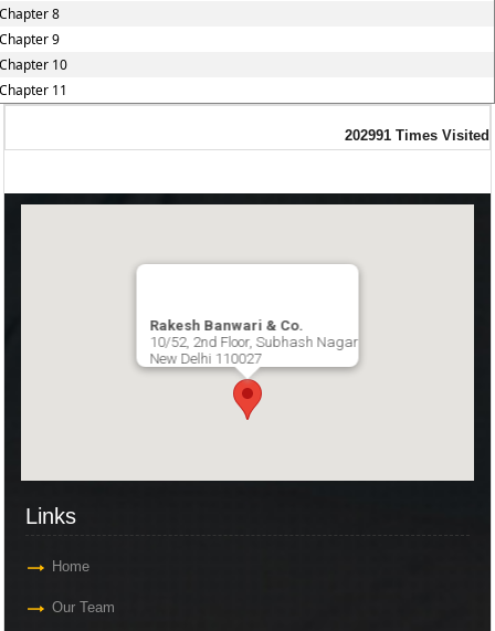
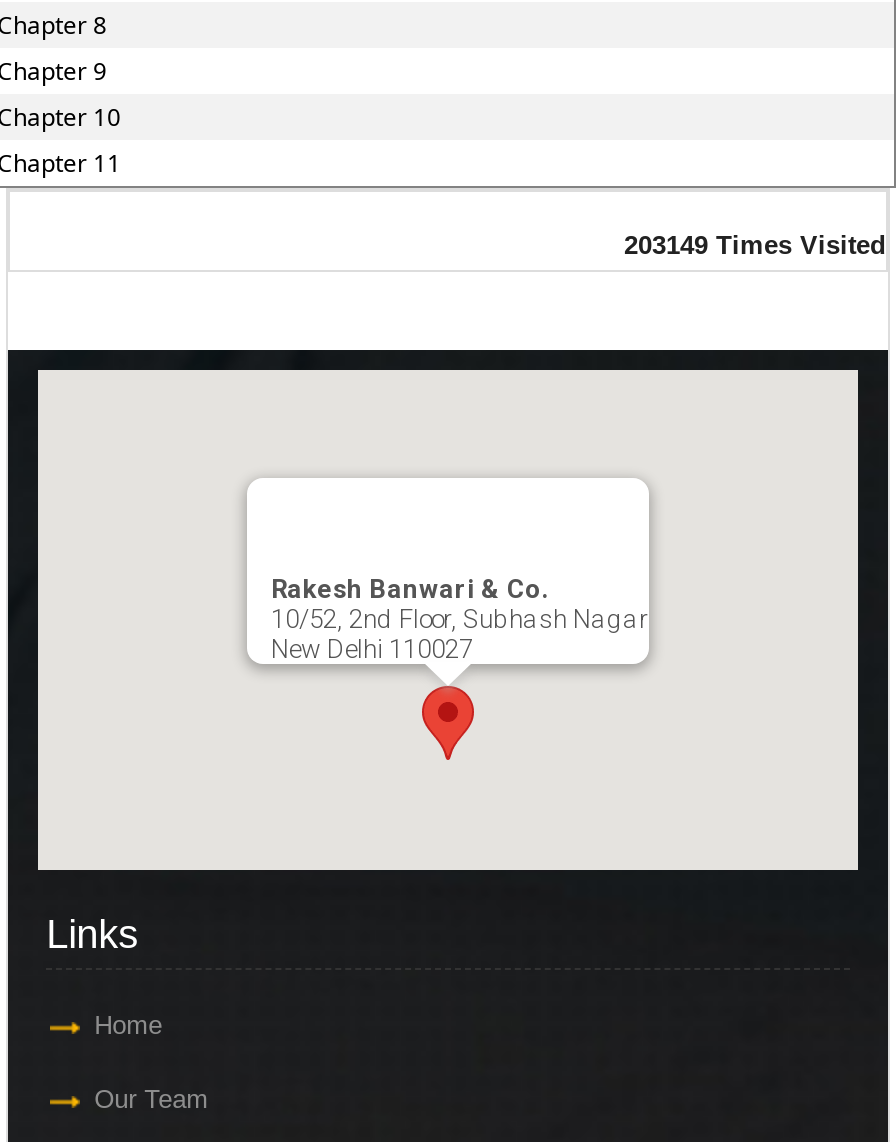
[345,127,489,144] 202991 Times Visited -> [624,230,886,260] 203149 Times Visited

